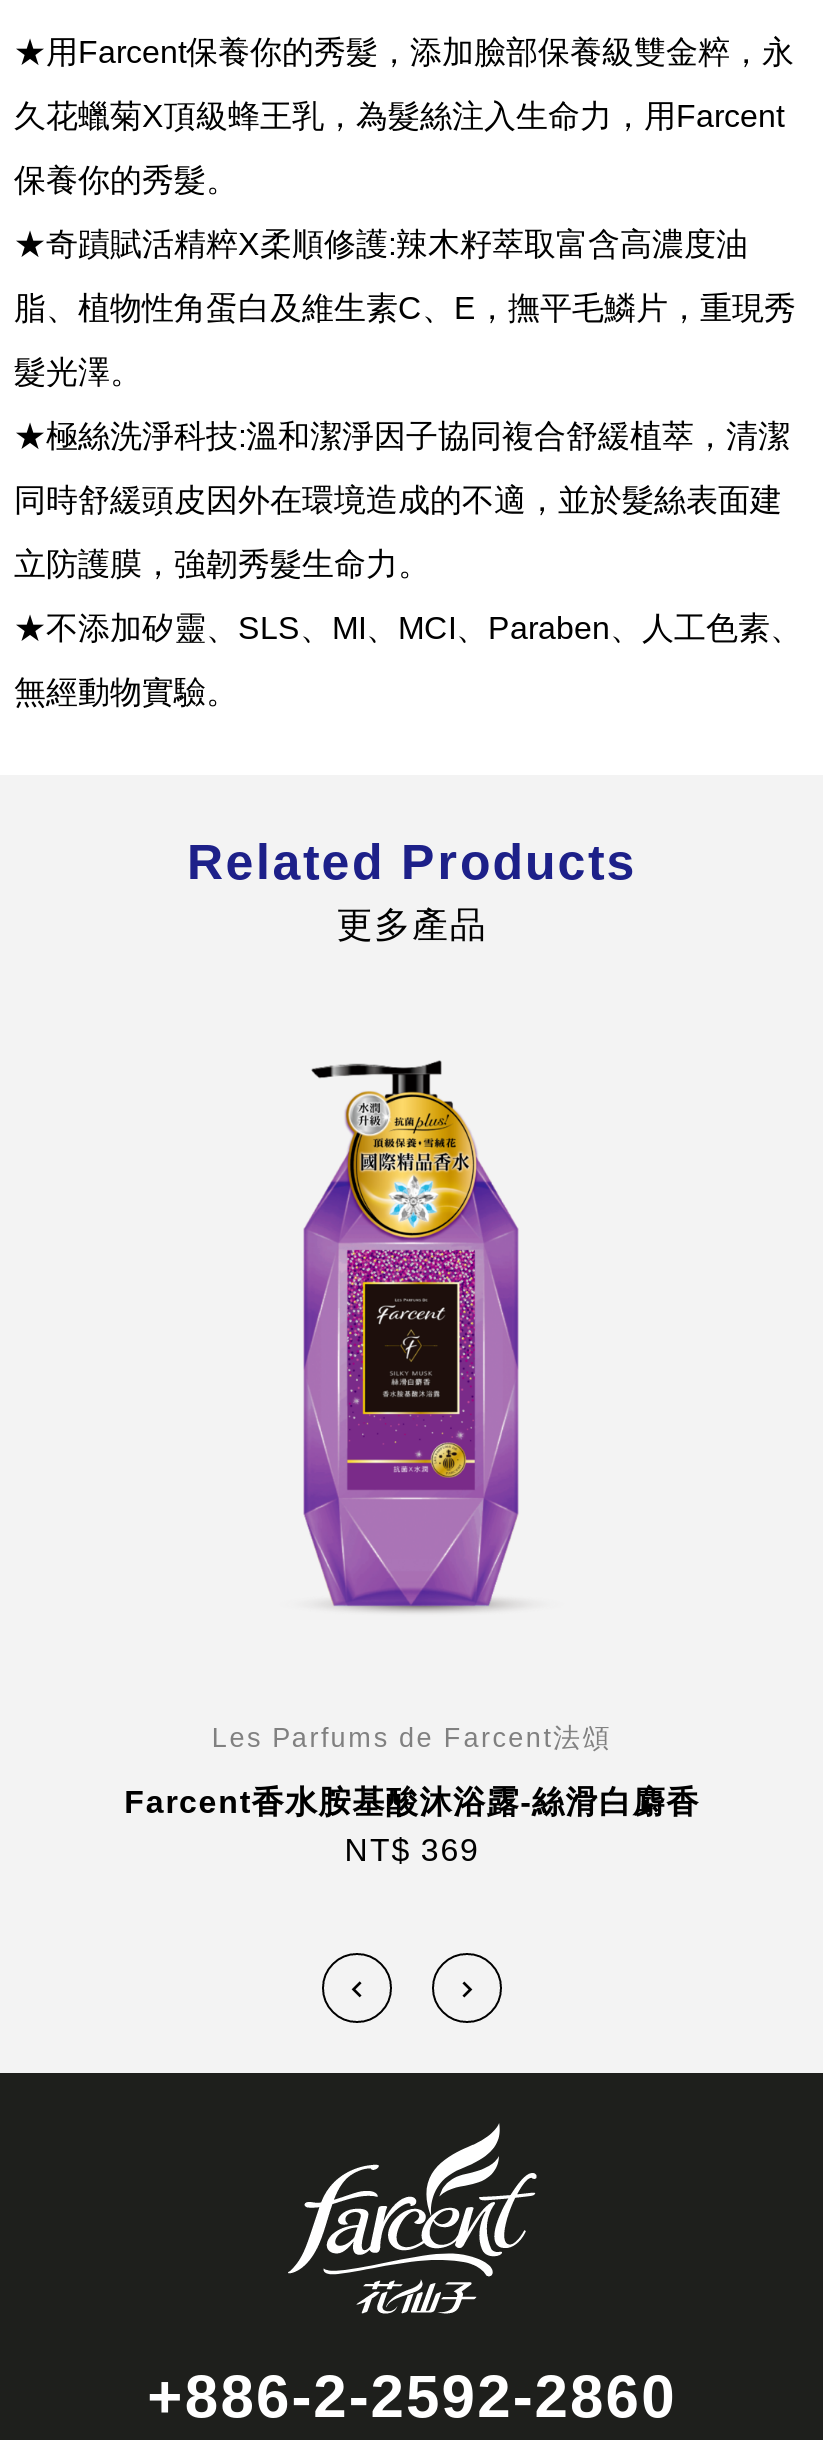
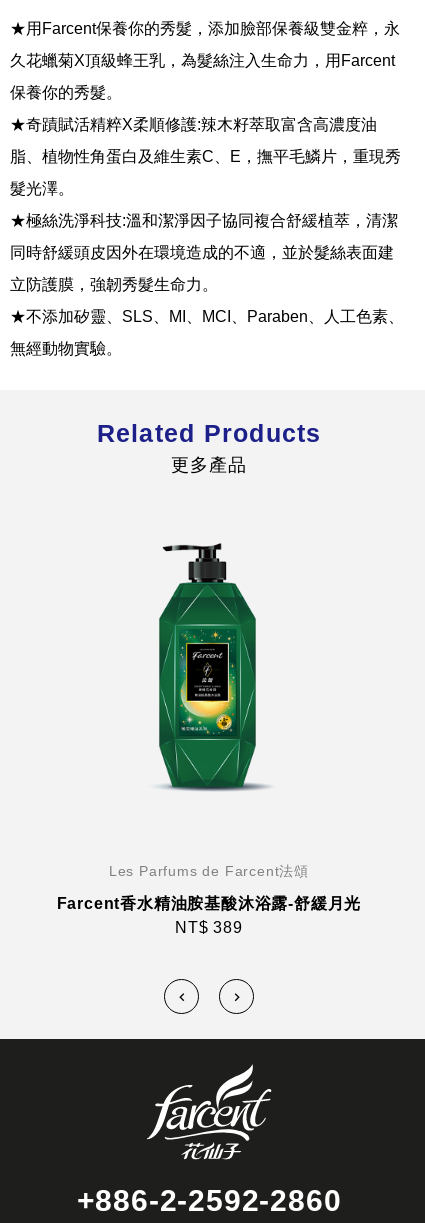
[302,1059,526,1613] [image] -> [155,533,268,807] [image]
[124,1785,700,1867] Farcent香水胺基酸沐浴露-絲滑白麝香 | NT$ 369 -> [57,895,361,936] Farcent香水精油胺基酸沐浴露-舒緩月光 | NT$ 389

